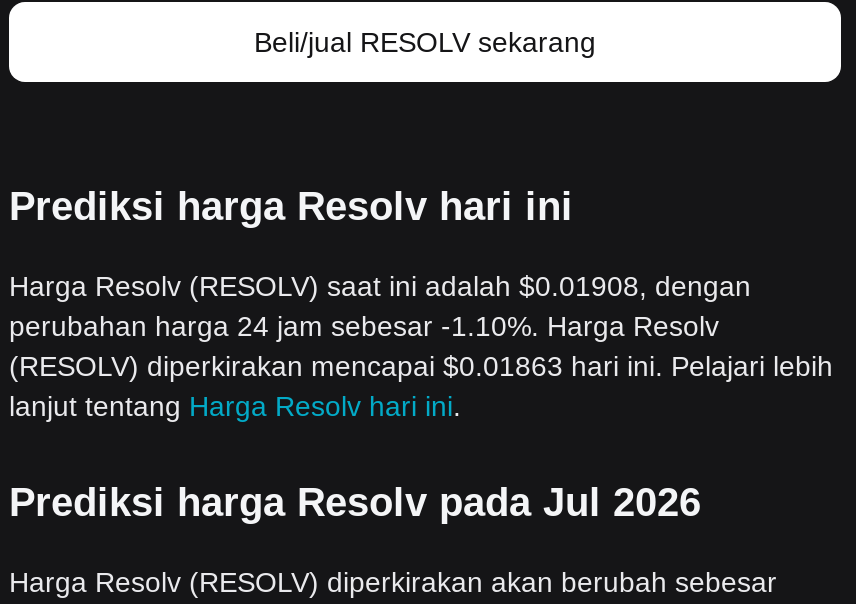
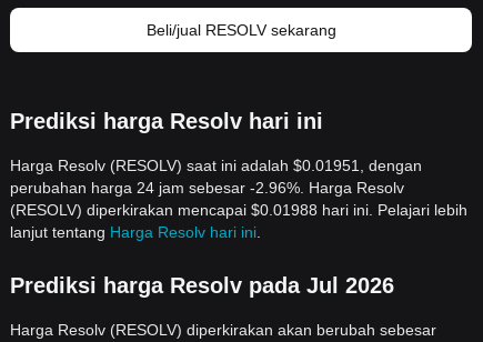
[9,270,751,302] Harga Resolv (RESOLV) saat ini adalah $0.01908, dengan -> [10,157,422,174] Harga Resolv (RESOLV) saat ini adalah $0.01951, dengan
[9,310,719,342] perubahan harga 24 jam sebesar -1.10%. Harga Resolv -> [10,179,404,197] perubahan harga 24 jam sebesar -2.96%. Harga Resolv
[9,350,833,382] (RESOLV) diperkirakan mencapai $0.01863 hari ini. Pelajari lebih -> [10,201,467,219] (RESOLV) diperkirakan mencapai $0.01988 hari ini. Pelajari lebih

